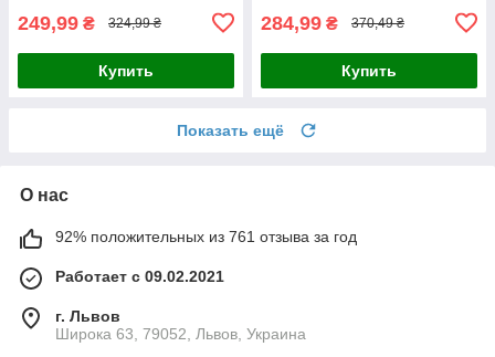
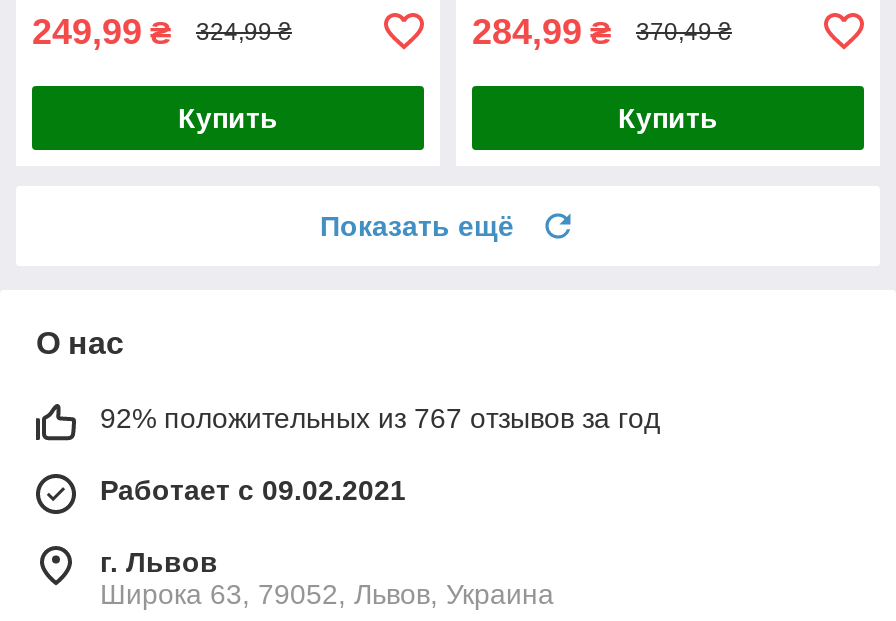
[55,227,357,245] 92% положительных из 761 отзыва за год -> [100,402,660,434] 92% положительных из 767 отзывов за год

